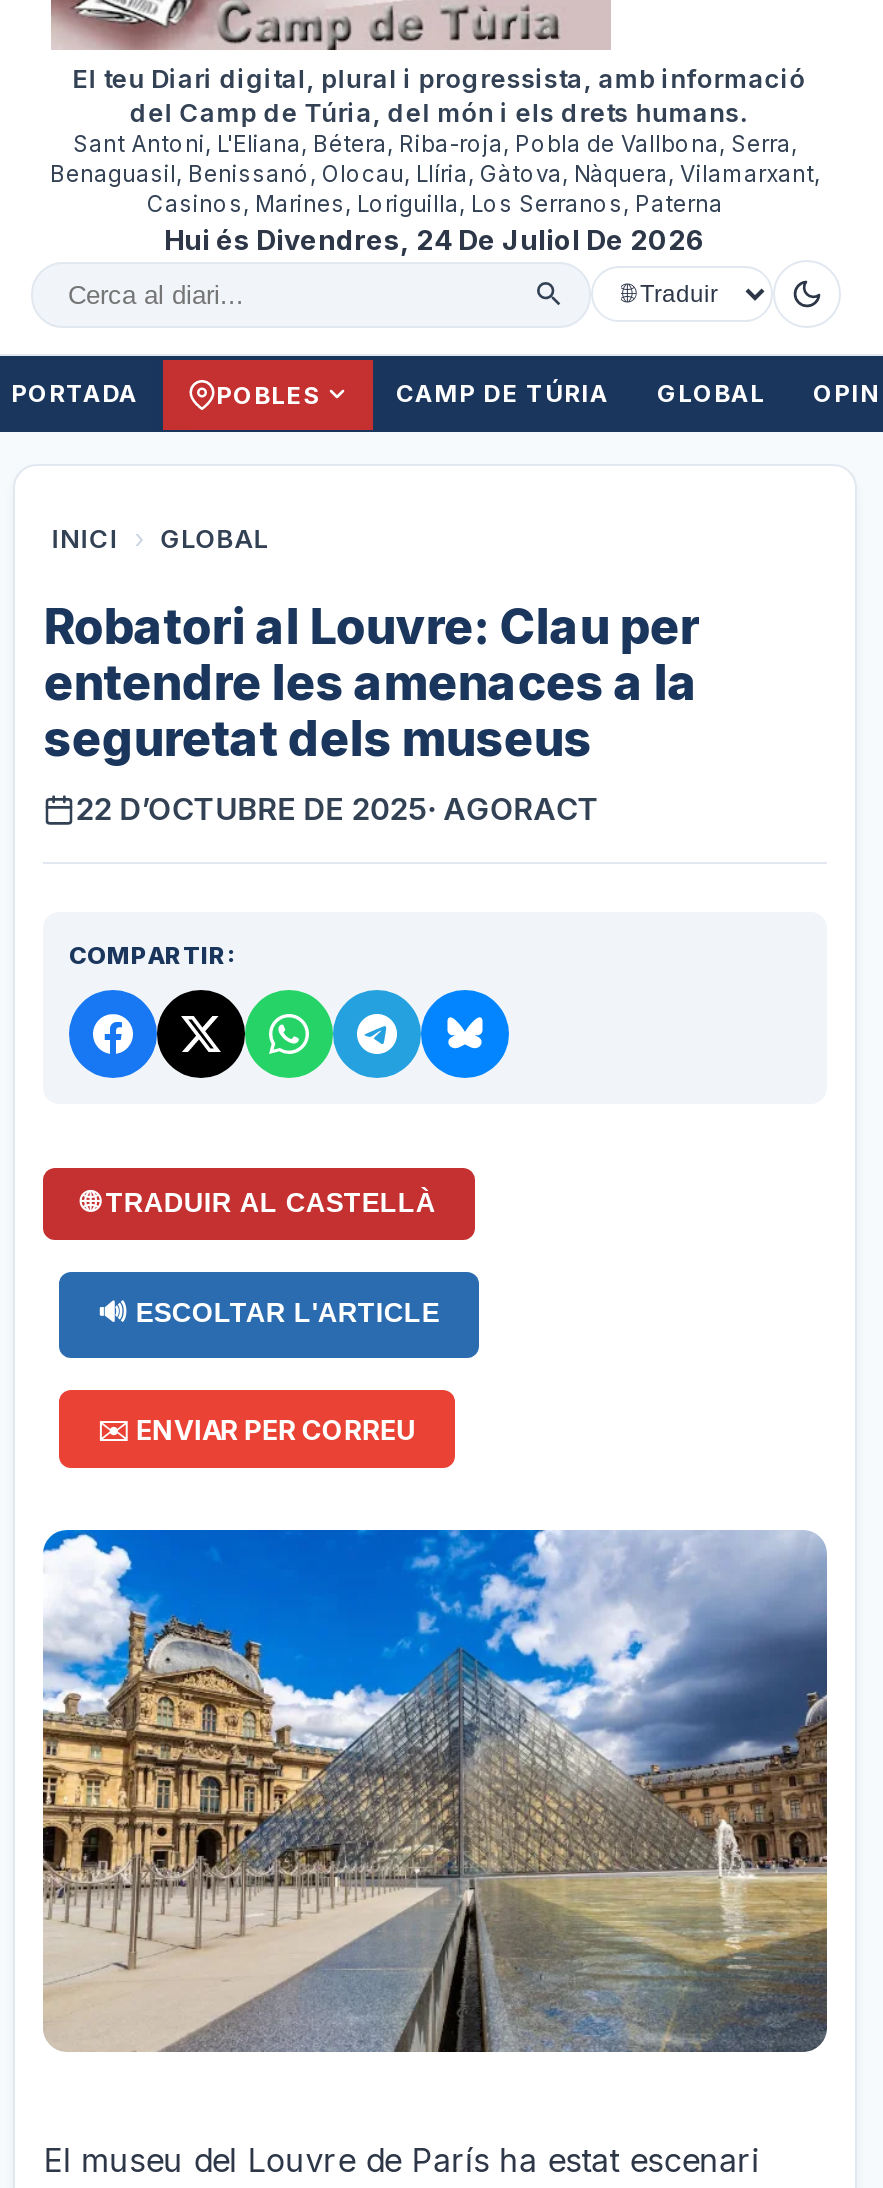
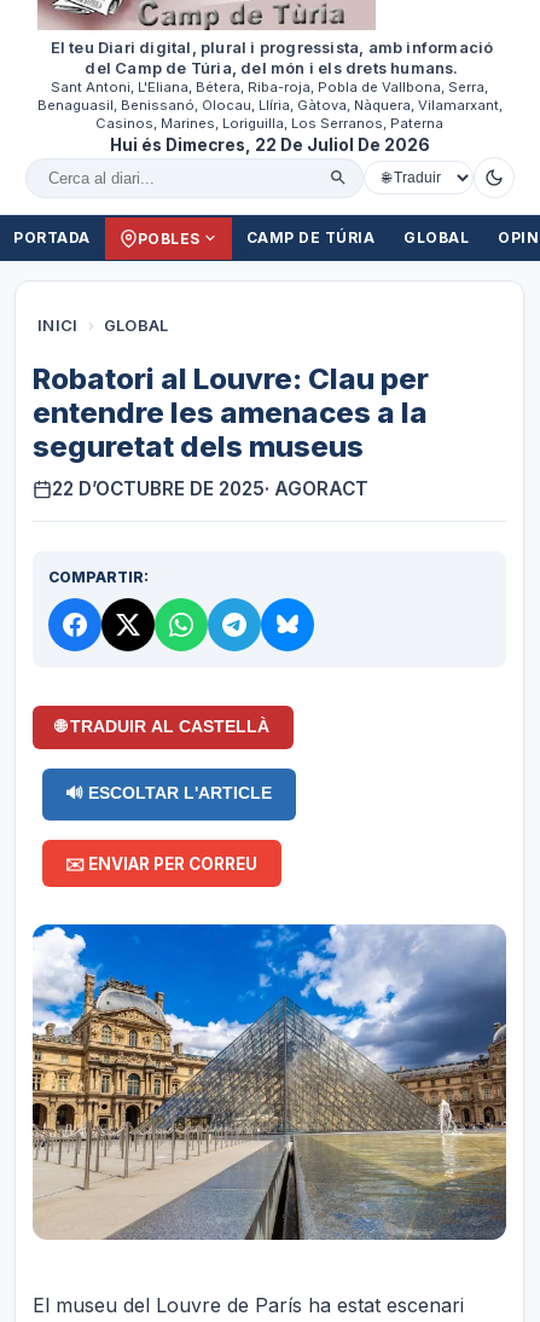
[164,225,706,257] Hui és Divendres, 24 De Juliol De 2026 -> [109,136,429,155] Hui és Dimecres, 22 De Juliol De 2026

